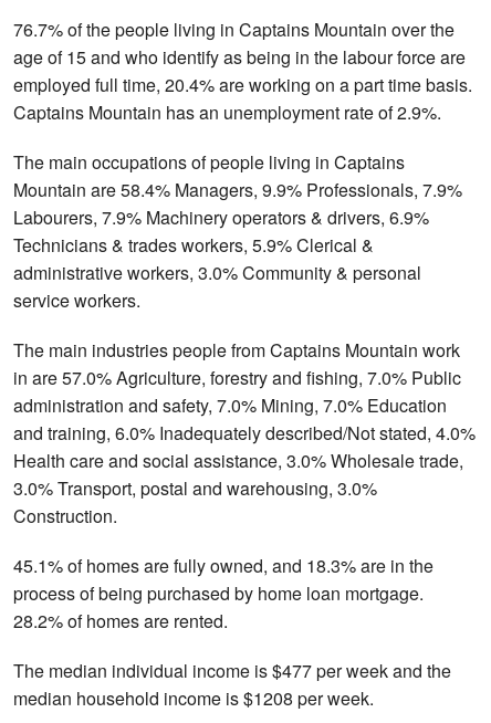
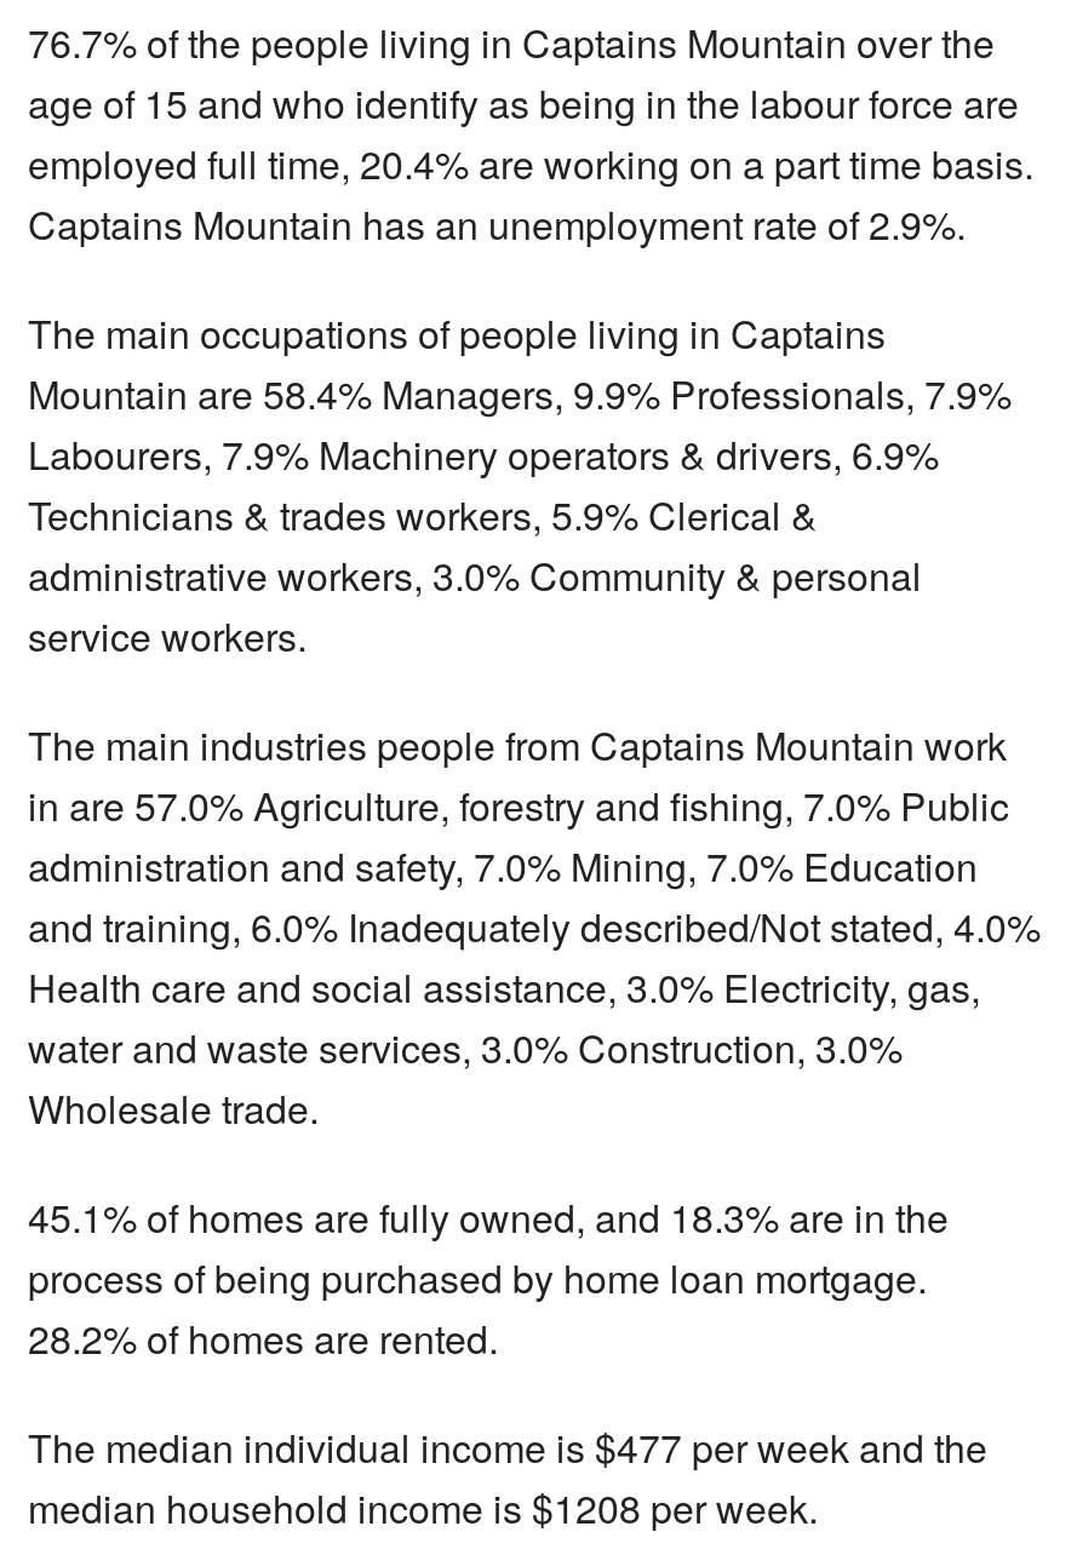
[13,448,463,528] Health care and social assistance, 3.0% Wholesale trade, | 3.0% Transport, postal and warehousing, 3.0% | Construction. -> [28,959,980,1135] Health care and social assistance, 3.0% Electricity, gas, | water and waste services, 3.0% Construction, 3.0% | Wholesale trade.

